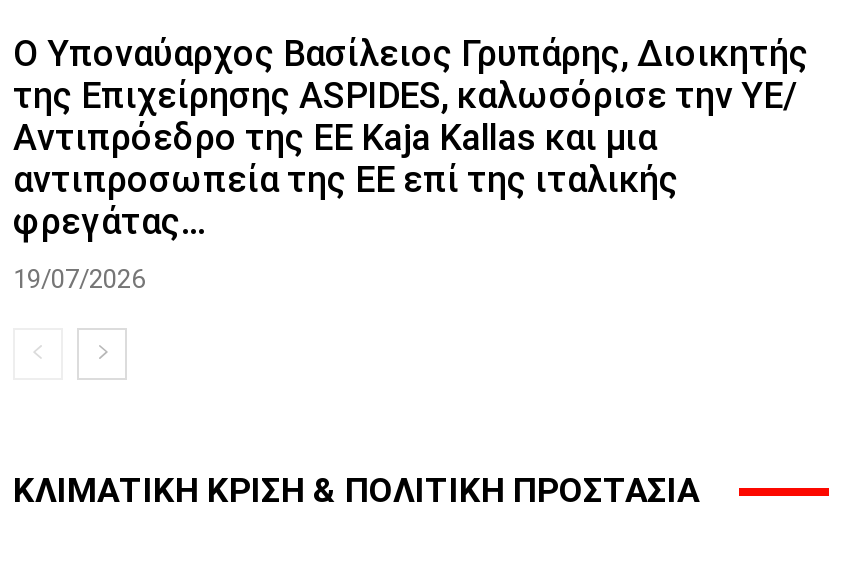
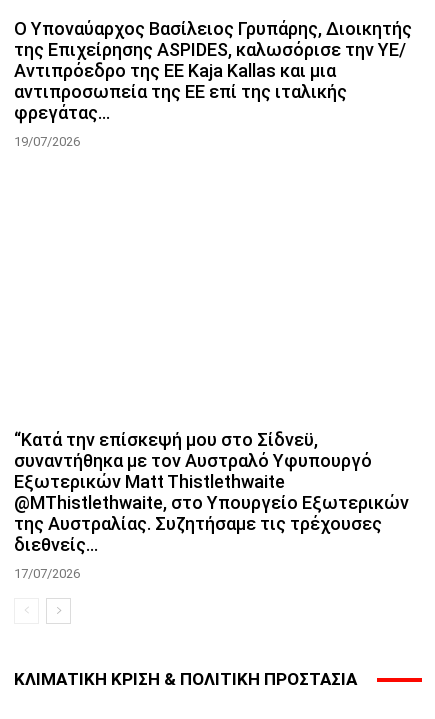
none -> [14,429,409,581] “Κατά την επίσκεψή μου στο Σίδνεϋ, | συναντήθηκα με τον Αυστραλό Υφυπουργό | Εξωτερικών Matt Thistlethwaite | @MThistlethwaite, στο Υπουργείο Εξωτερικών | της Αυστραλίας. Συζητήσαμε τις τρέχουσες | διεθνείς... | 17/07/2026

